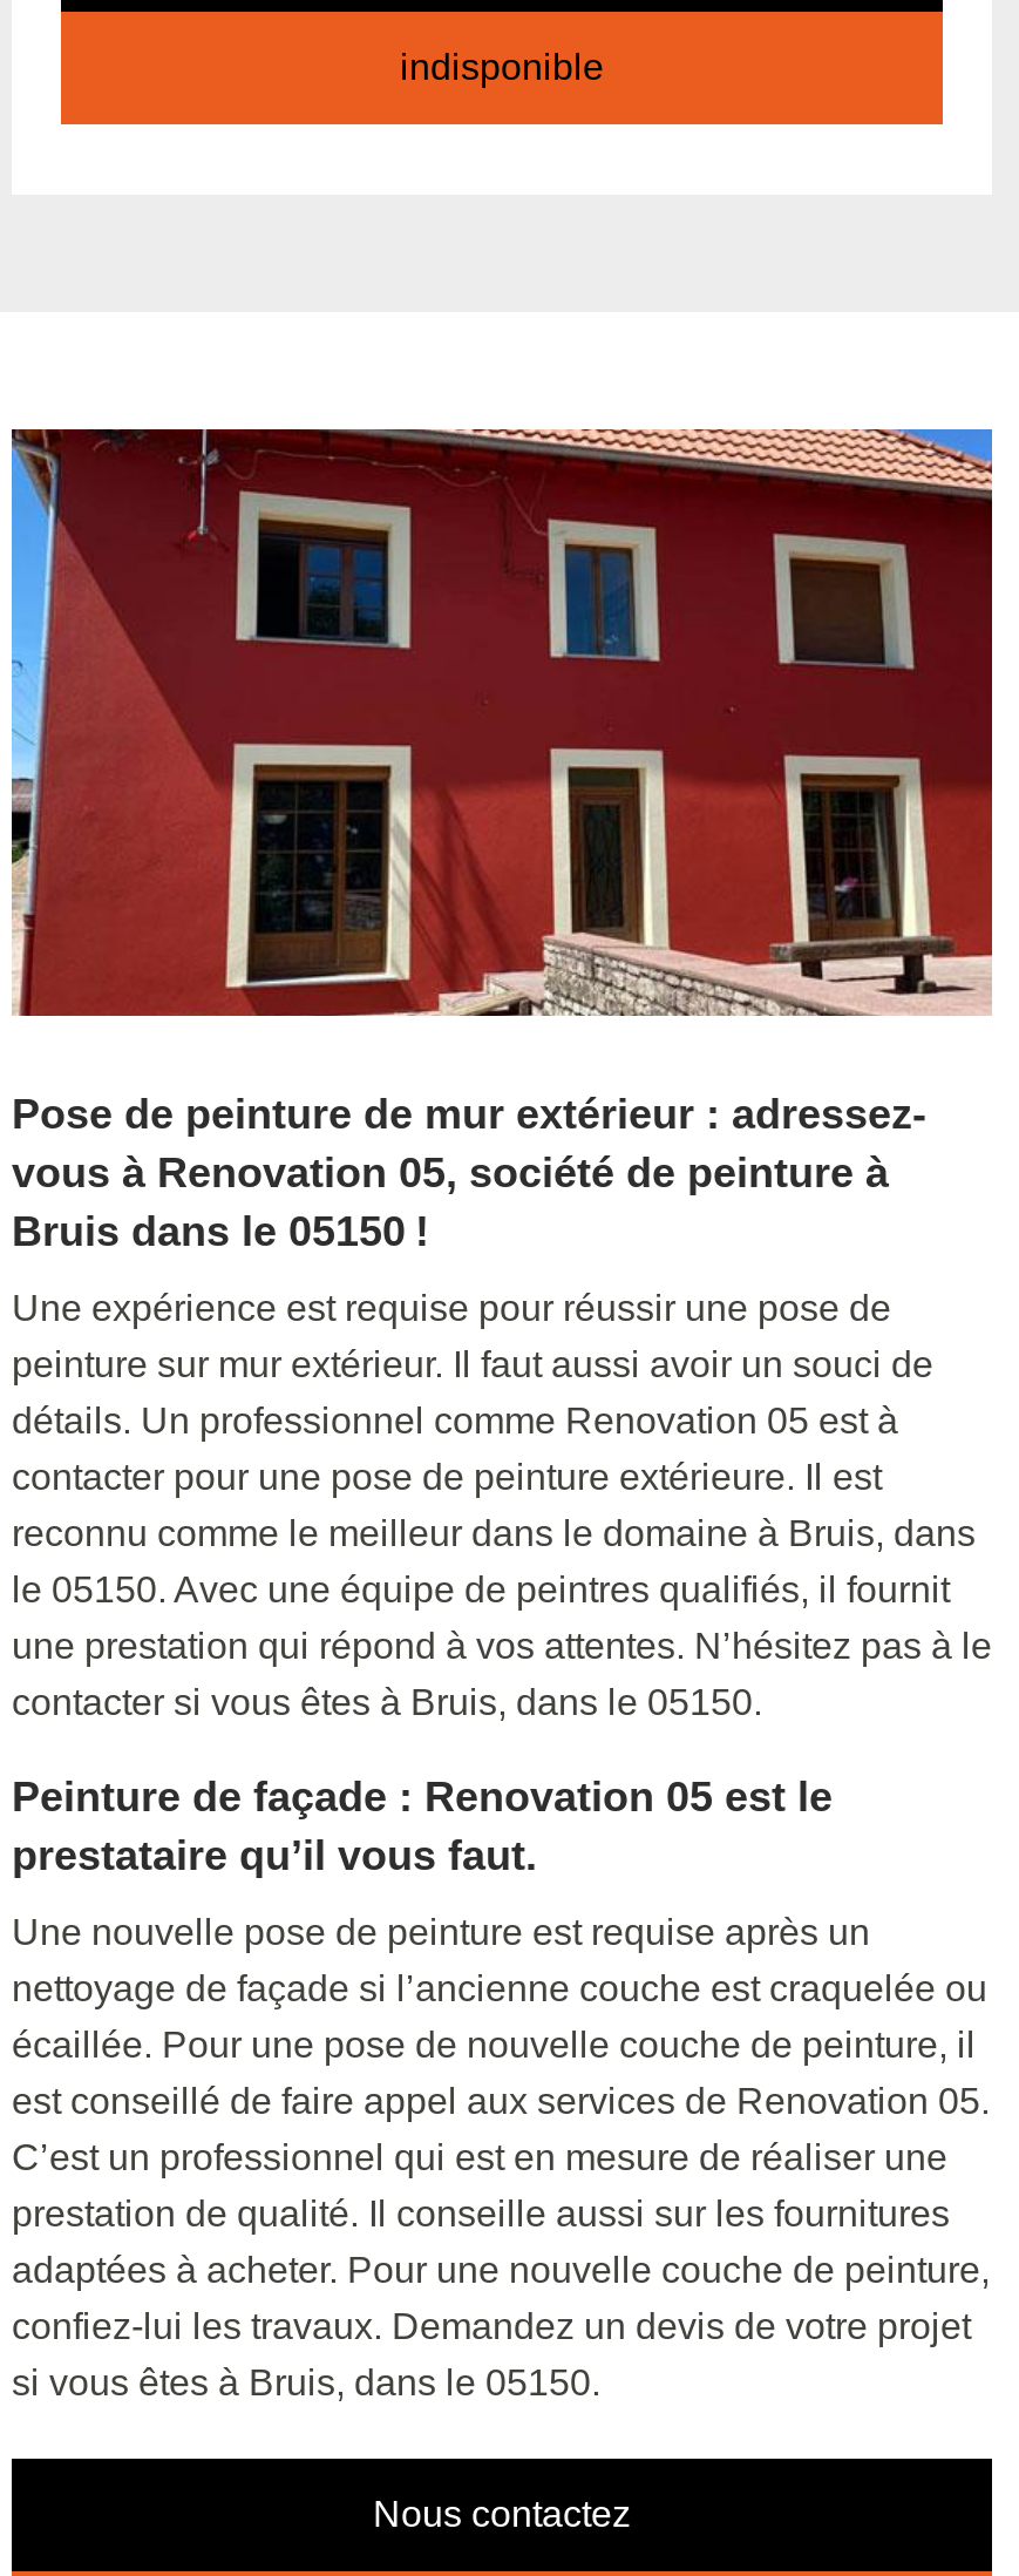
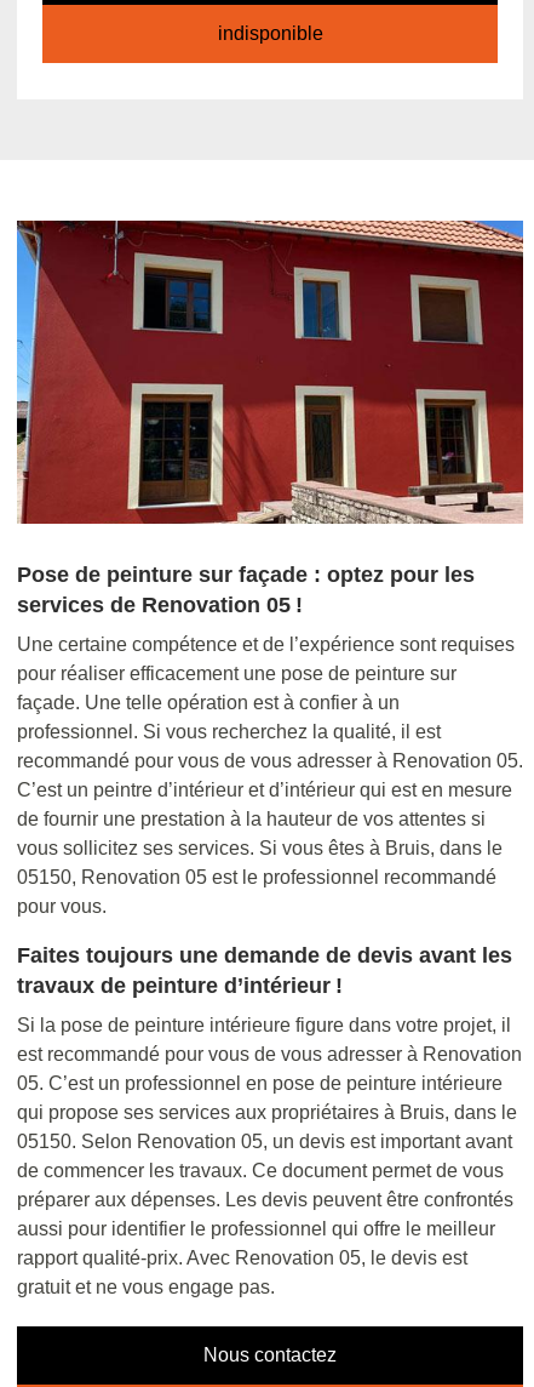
[12,1091,926,1255] Pose de peinture de mur extérieur : adressez- | vous à Renovation 05, société de peinture à | Bruis dans le 05150 ! -> [17,563,475,617] Pose de peinture sur façade : optez pour les | services de Renovation 05 !
[12,1288,992,1722] Une expérience est requise pour réussir une pose de | peinture sur mur extérieur. Il faut aussi avoir un souci de | détails. Un professionnel comme Renovation 05 est à | contacter pour une pose de peinture extérieure. Il est | reconnu comme le meilleur dans le domaine à Bruis, dans | le 05150. Avec une équipe de peintres qualifiés, il fournit | une prestation qui répond à vos attentes. N’hésitez pas à le | contacter si vous êtes à Bruis, dans le 05150. -> [17,634,523,917] Une certaine compétence et de l’expérience sont requises | pour réaliser efficacement une pose de peinture sur | façade. Une telle opération est à confier à un | professionnel. Si vous recherchez la qualité, il est | recommandé pour vous de vous adresser à Renovation 05. | C’est un peintre d’intérieur et d’intérieur qui est en mesure | de fournir une prestation à la hauteur de vos attentes si | vous sollicitez ses services. Si vous êtes à Bruis, dans le | 05150, Renovation 05 est le professionnel recommandé | pour vous.
[12,1774,833,1879] Peinture de façade : Renovation 05 est le | prestataire qu’il vous faut. -> [17,943,512,998] Faites toujours une demande de devis avant les | travaux de peinture d’intérieur !
[12,1912,990,2402] Une nouvelle pose de peinture est requise après un | nettoyage de façade si l’ancienne couche est craquelée ou | écaillée. Pour une pose de nouvelle couche de peinture, il | est conseillé de faire appel aux services de Renovation 05. | C’est un professionnel qui est en mesure de réaliser une | prestation de qualité. Il conseille aussi sur les fournitures | adaptées à acheter. Pour une nouvelle couche de peinture, | confiez-lui les travaux. Demandez un devis de votre projet | si vous êtes à Bruis, dans le 05150. -> [17,1015,522,1297] Si la pose de peinture intérieure figure dans votre projet, il | est recommandé pour vous de vous adresser à Renovation | 05. C’est un professionnel en pose de peinture intérieure | qui propose ses services aux propriétaires à Bruis, dans le | 05150. Selon Renovation 05, un devis est important avant | de commencer les travaux. Ce document permet de vous | préparer aux dépenses. Les devis peuvent être confrontés | aussi pour identifier le professionnel qui offre le meilleur | rapport qualité-prix. Avec Renovation 05, le devis est | gratuit et ne vous engage pas.

